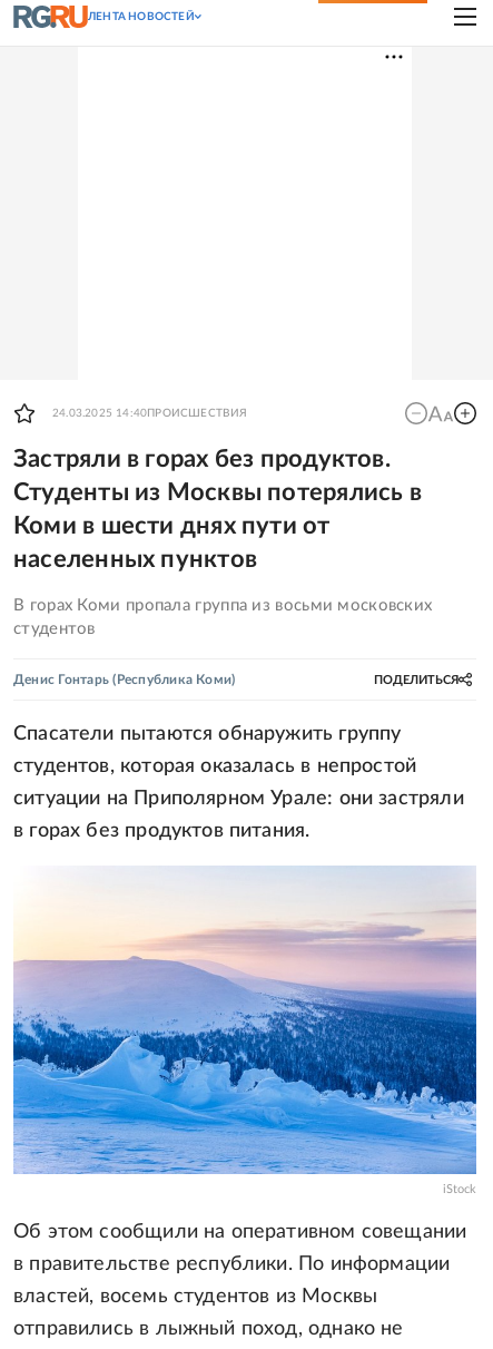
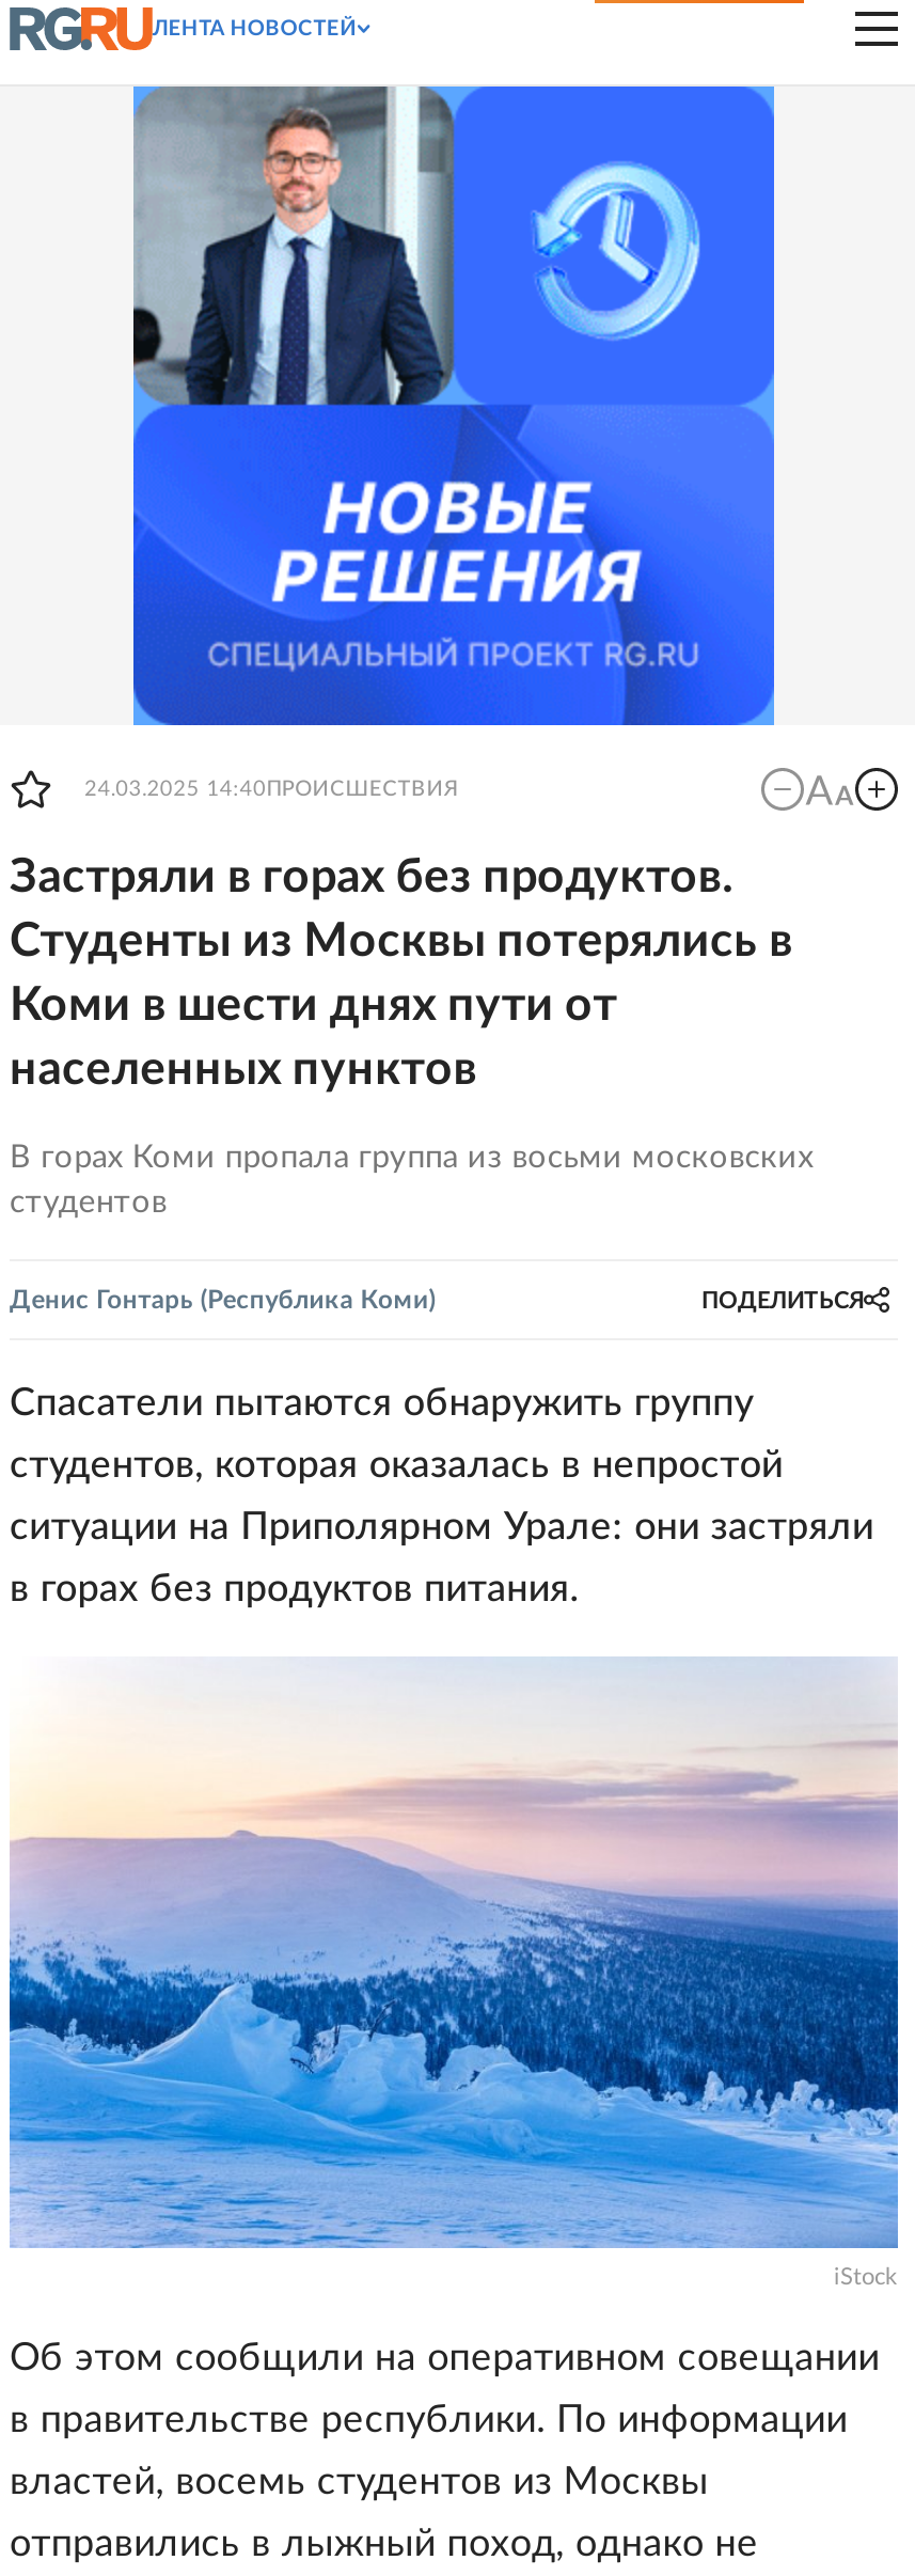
none -> [131,84,776,727] [image]

